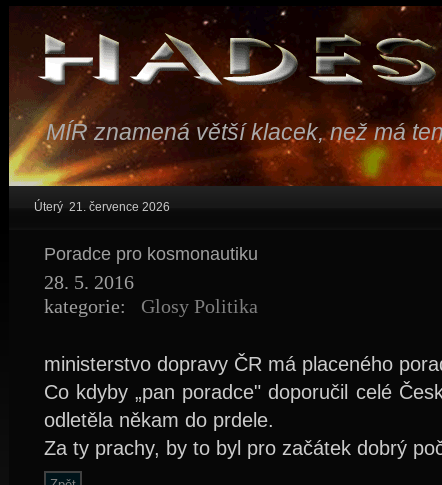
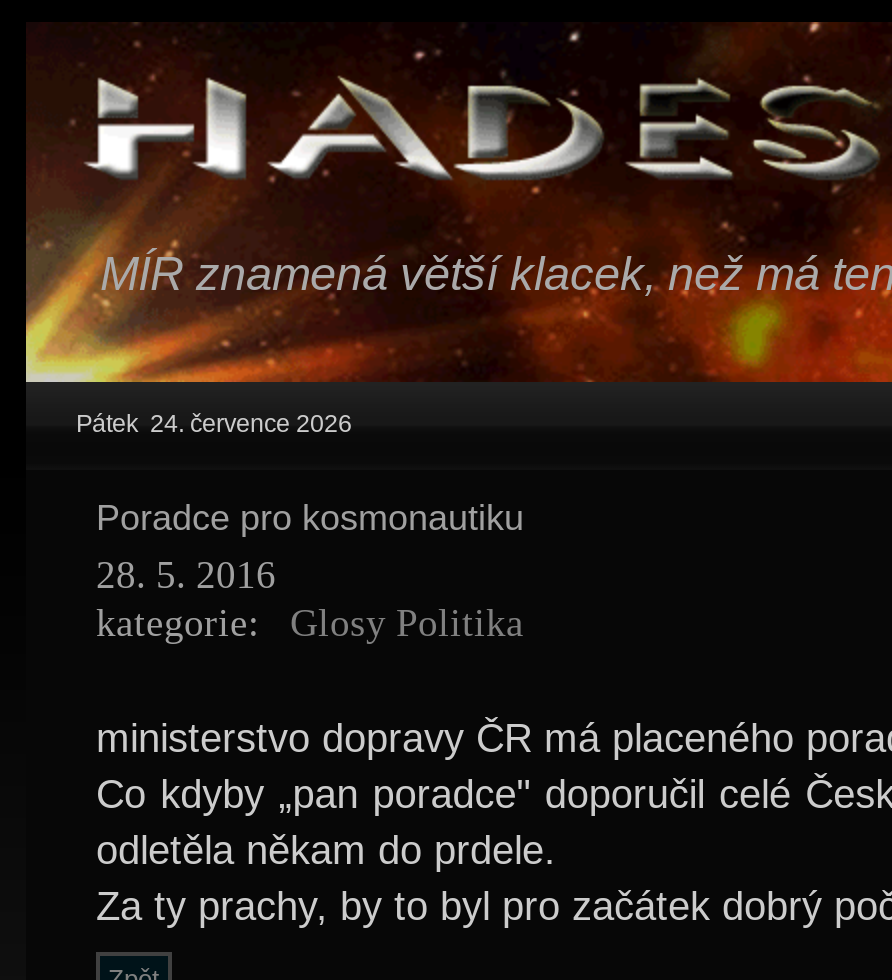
[34,200,170,214] Úterý 21. července 2026 -> [76,410,352,438] Pátek 24. července 2026

